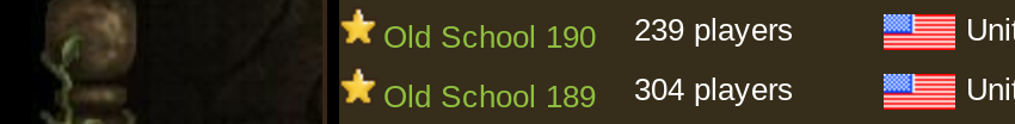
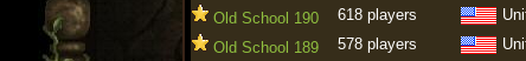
[383,12,794,55] Old School 190 239 players -> [213,6,416,27] Old School 190 618 players
[383,72,794,114] Old School 189 304 players -> [213,35,416,56] Old School 189 578 players

